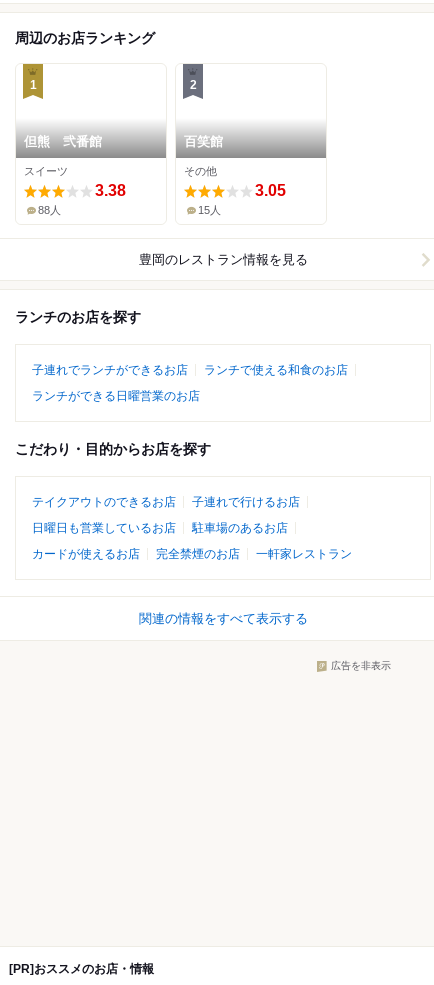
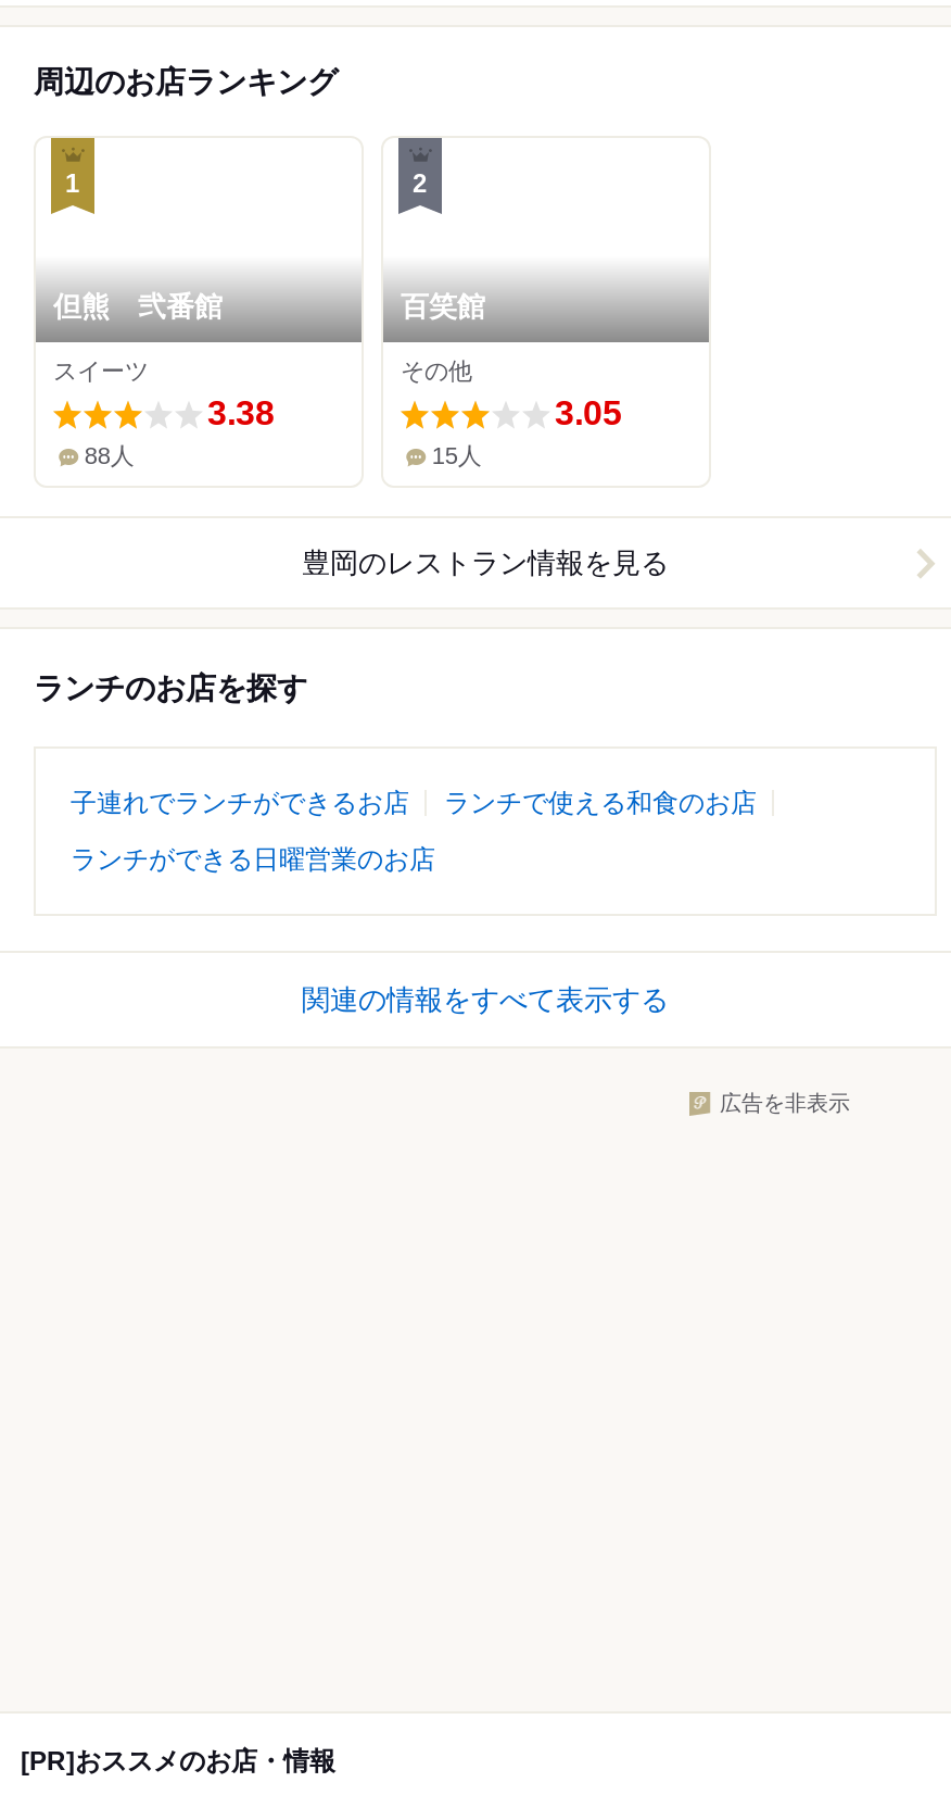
[15,441,352,561] こだわり・目的からお店を探す | テイクアウトのできるお店 | 子連れで行けるお店 | 日曜日も営業しているお店 | 駐車場のあるお店 | カードが使えるお店 | 完全禁煙のお店 | 一軒家レストラン -> none

